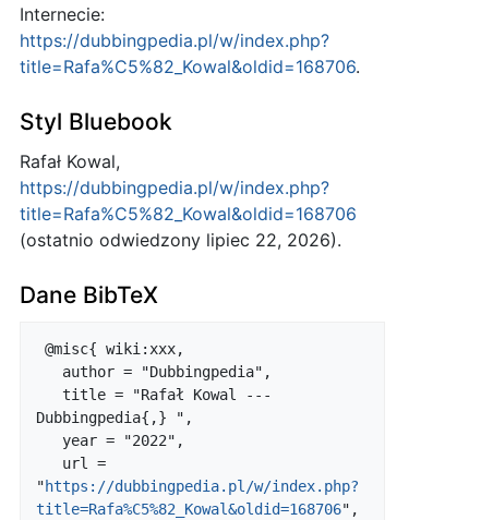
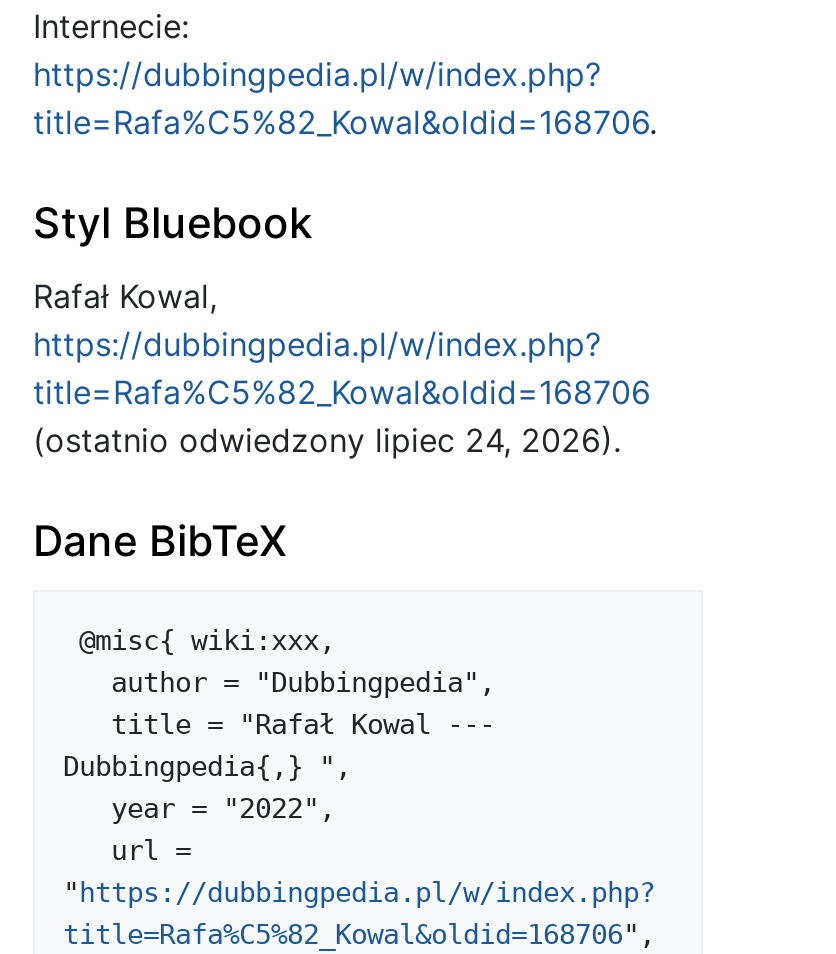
[20,228,341,250] (ostatnio odwiedzony lipiec 22, 2026). -> [33,419,621,459] (ostatnio odwiedzony lipiec 24, 2026).

